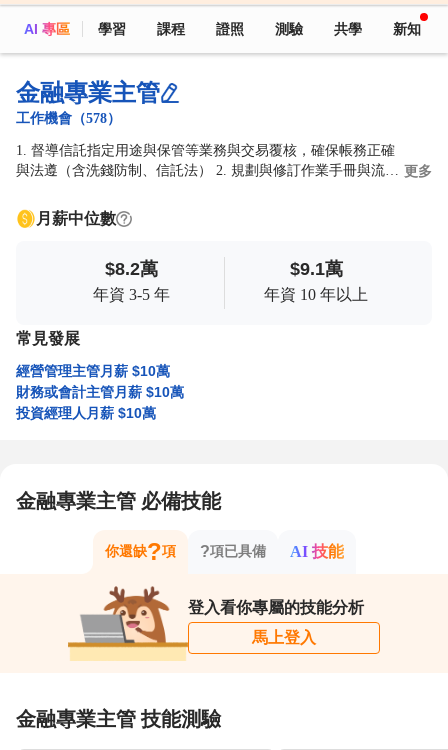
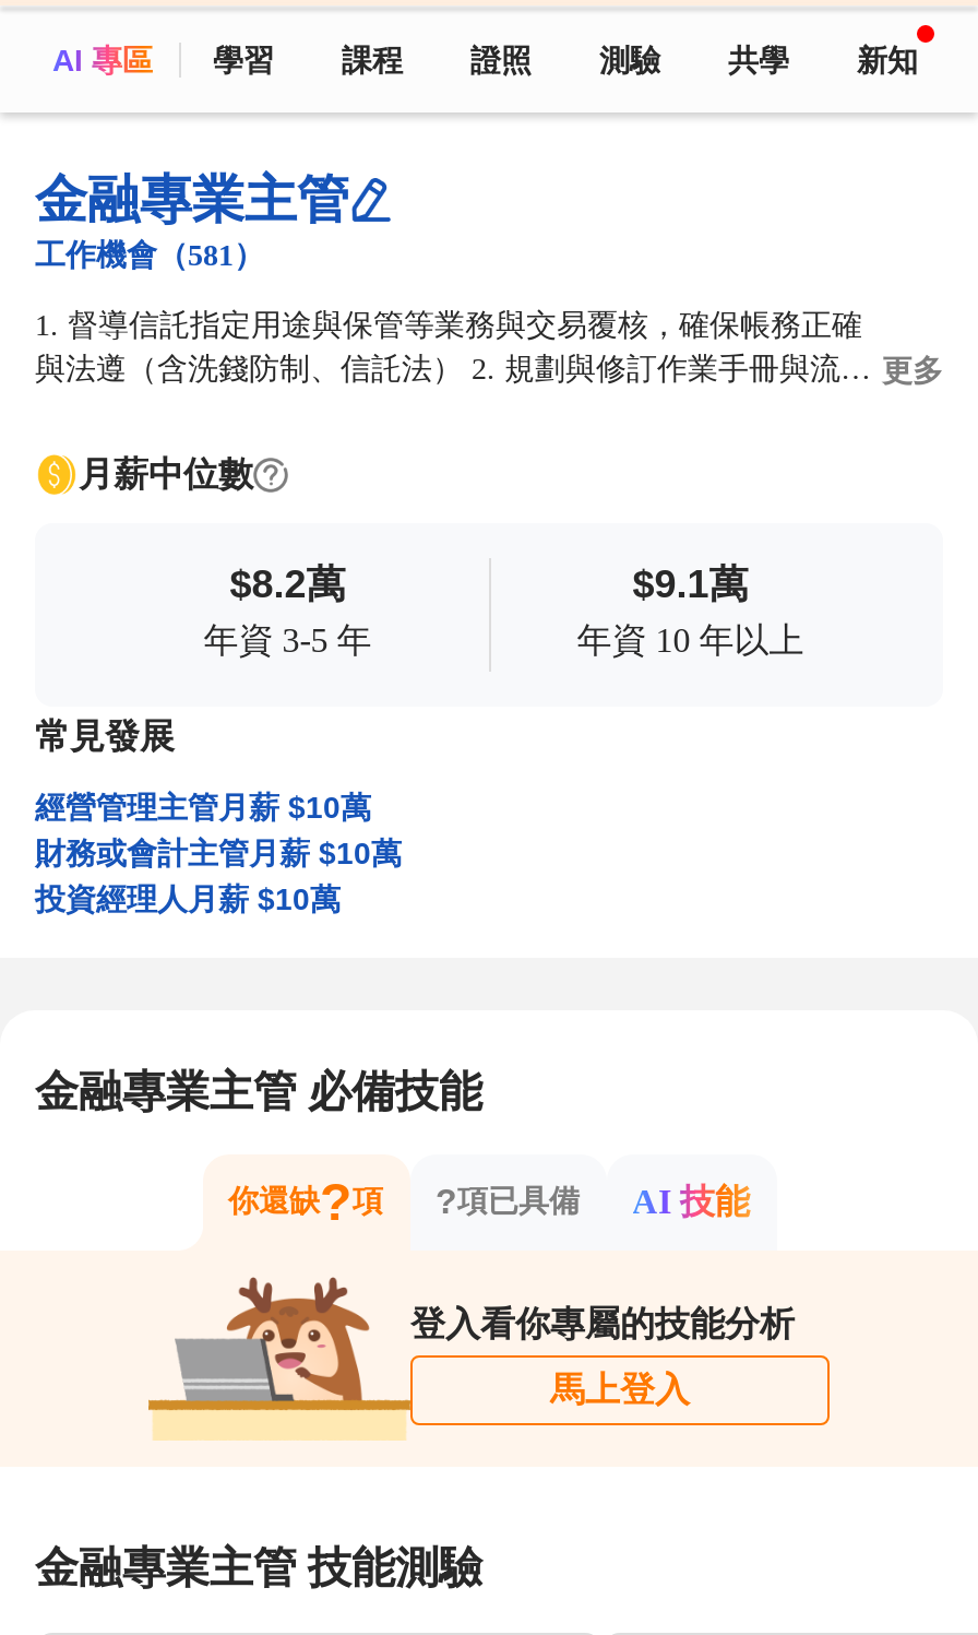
[16,111,121,126] 工作機會（578） -> [35,239,264,272] 工作機會（581）

